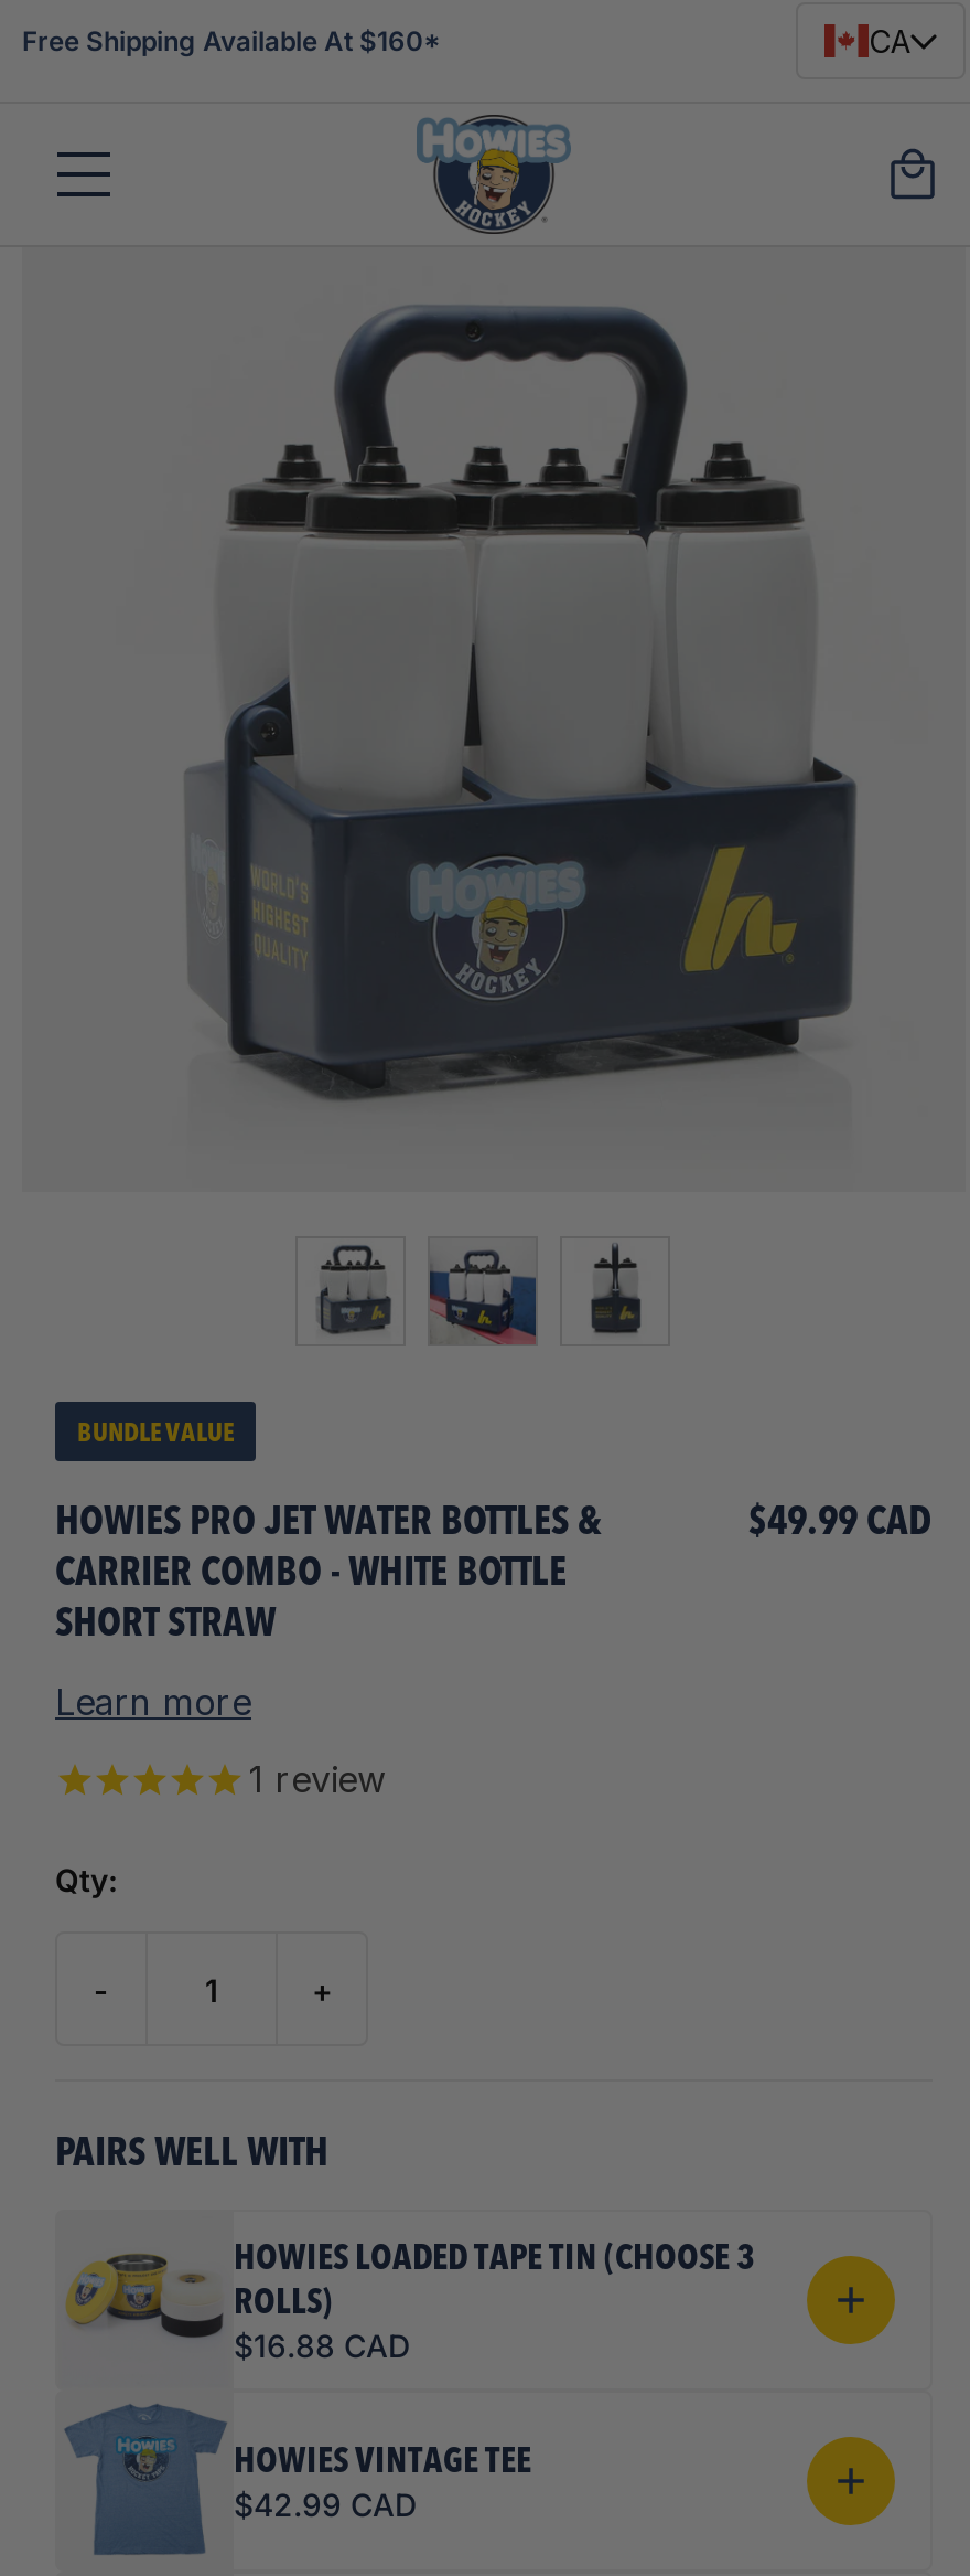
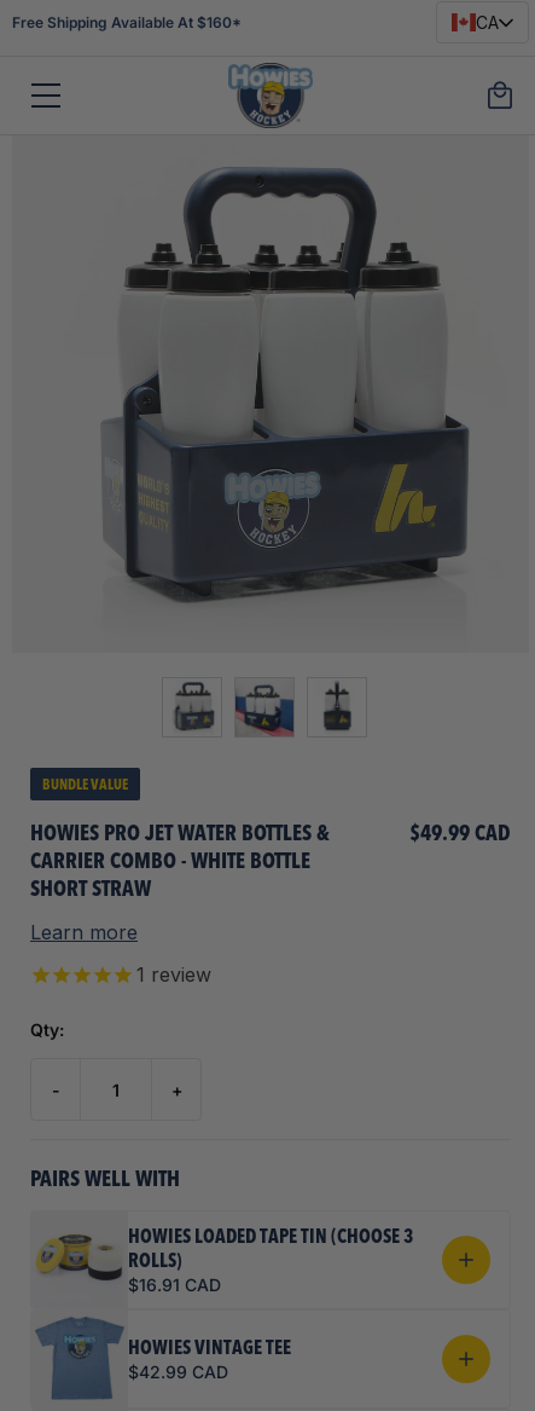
[234,2327,410,2364] $16.88 CAD -> [128,1274,221,1295] $16.91 CAD

